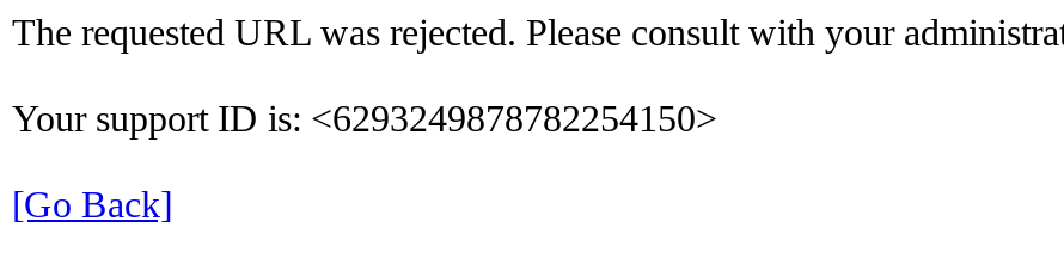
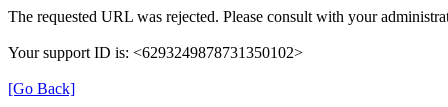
[12,98,717,138] Your support ID is: <6293249878782254150> -> [8,44,303,61] Your support ID is: <6293249878731350102>

